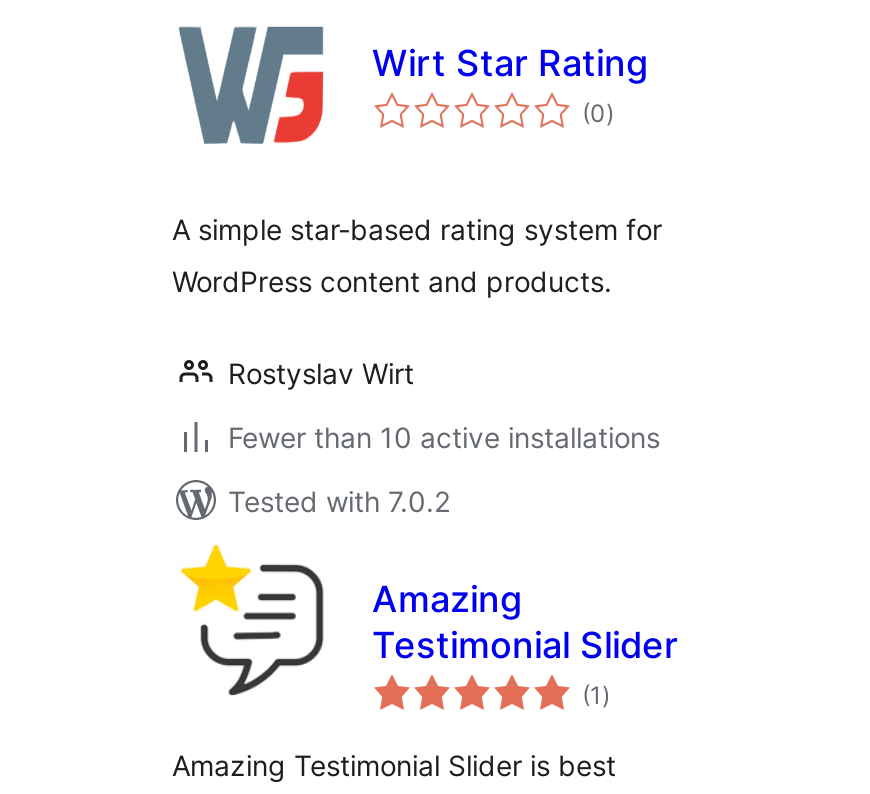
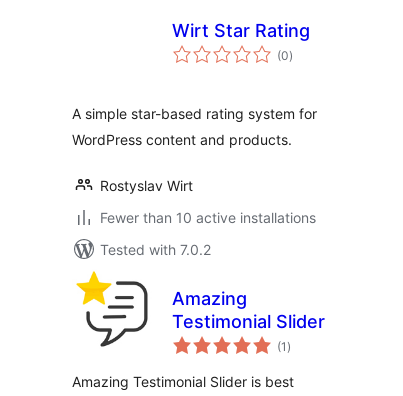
[178,24,326,146] [image] -> none

